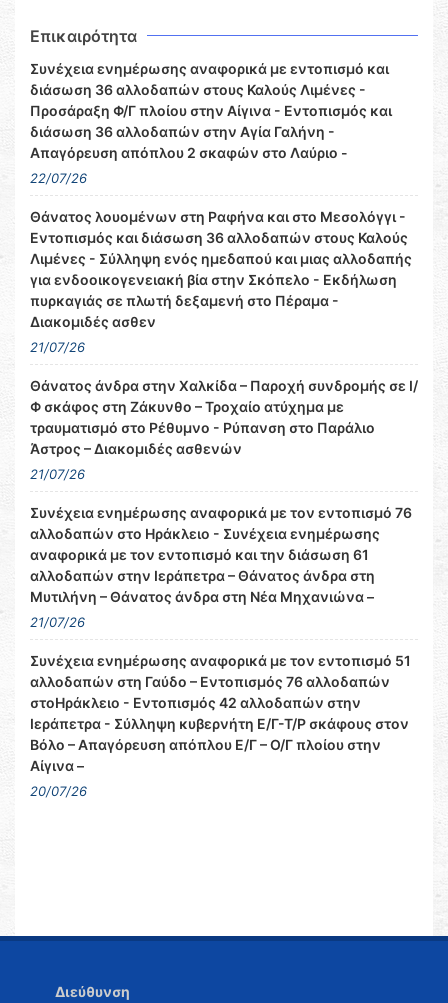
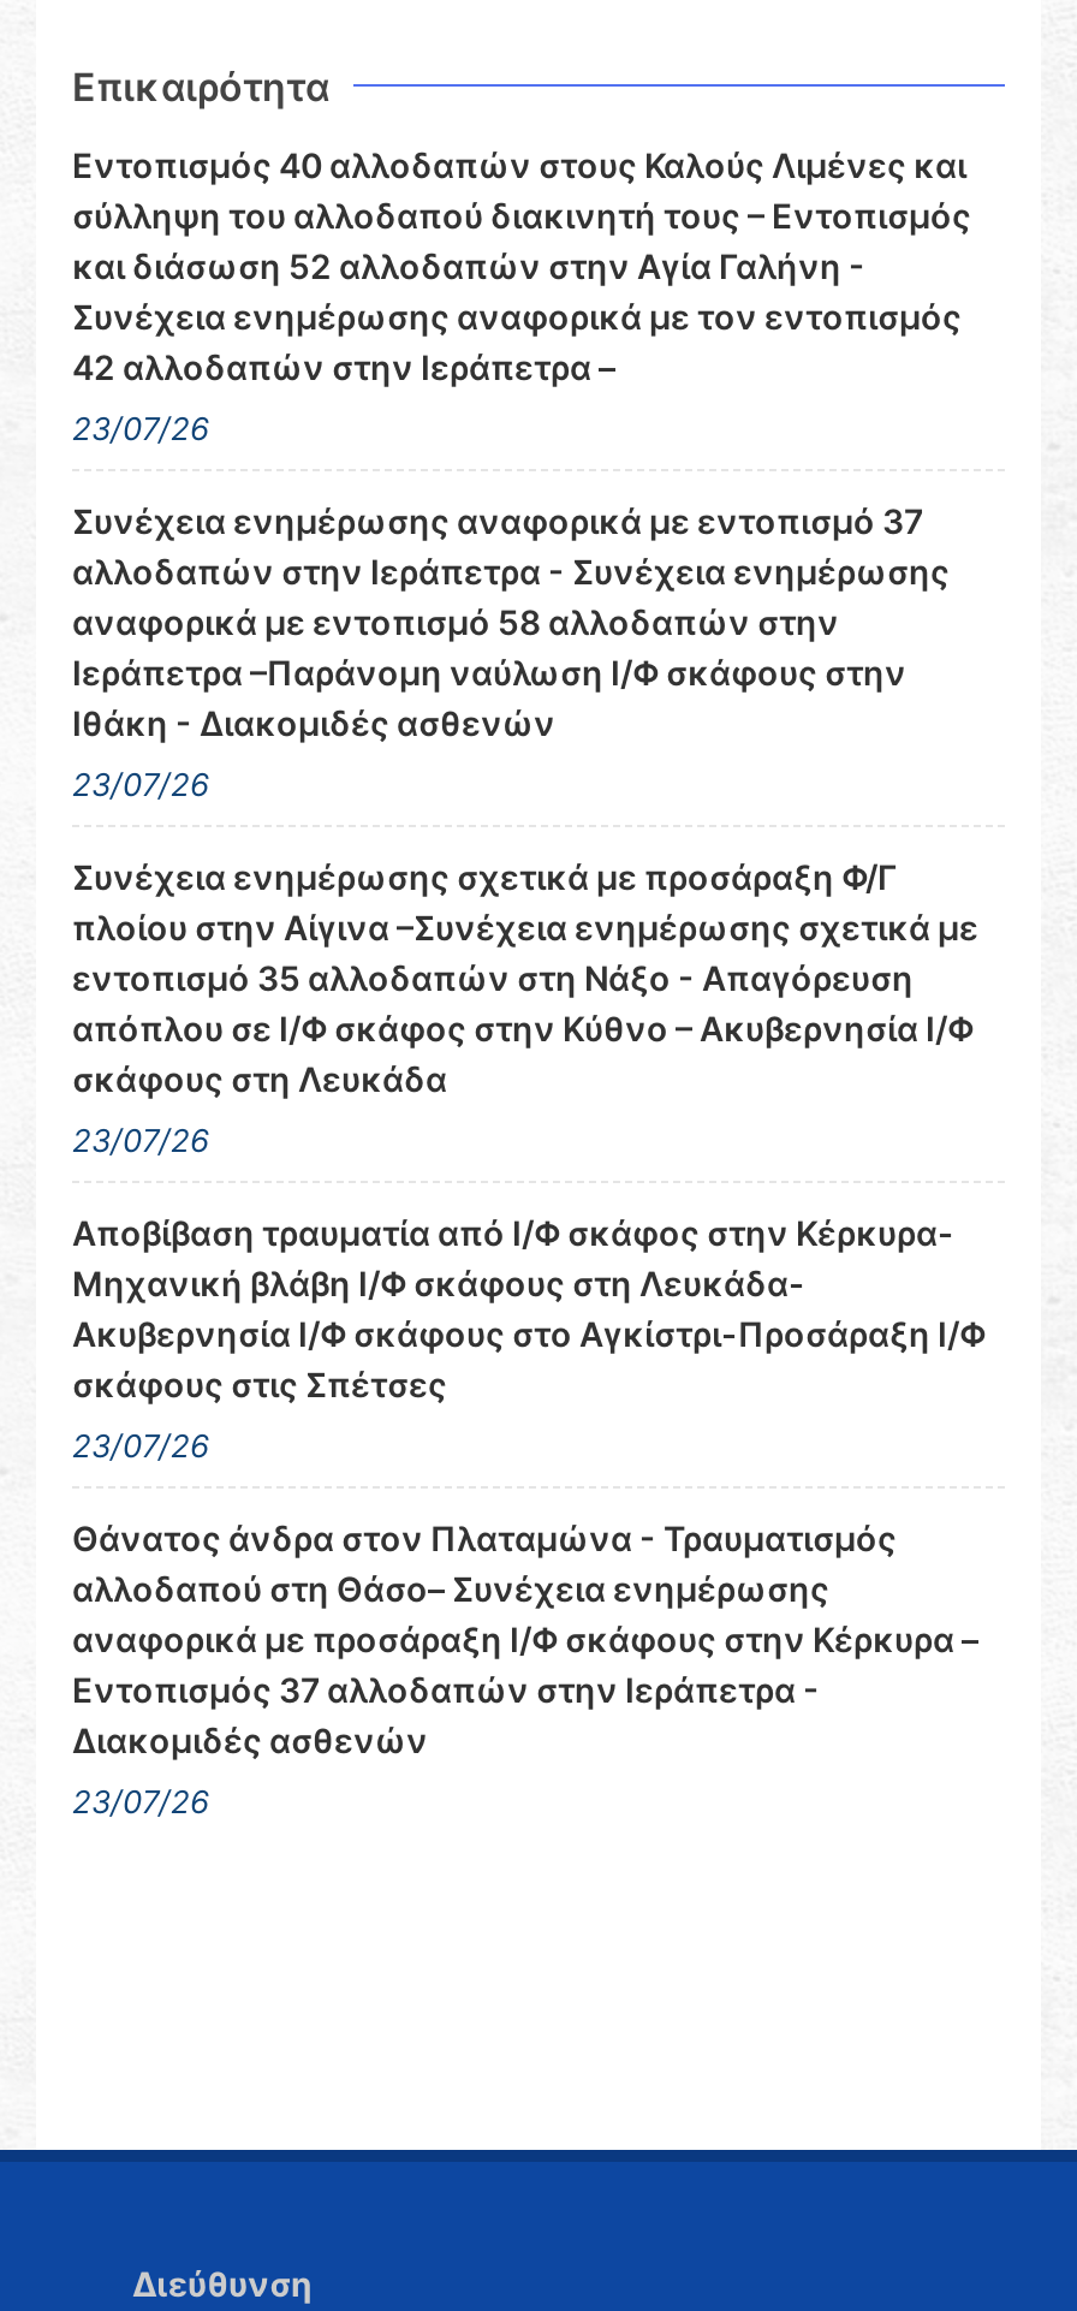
[30,60,392,161] Συνέχεια ενημέρωσης αναφορικά με εντοπισμό και | διάσωση 36 αλλοδαπών στους Καλούς Λιμένες - | Προσάραξη Φ/Γ πλοίου στην Αίγινα - Εντοπισμός και | διάσωση 36 αλλοδαπών στην Αγία Γαλήνη - | Απαγόρευση απόπλου 2 σκαφών στο Λαύριο - -> [72,145,971,388] Εντοπισμός 40 αλλοδαπών στους Καλούς Λιμένες και | σύλληψη του αλλοδαπού διακινητή τους – Εντοπισμός | και διάσωση 52 αλλοδαπών στην Αγία Γαλήνη - | Συνέχεια ενημέρωσης αναφορικά με τον εντοπισμός | 42 αλλοδαπών στην Ιεράπετρα –
[30,170,87,186] 22/07/26 -> [72,410,209,448] 23/07/26
[30,208,412,330] Θάνατος λουομένων στη Ραφήνα και στο Μεσολόγγι - | Εντοπισμός και διάσωση 36 αλλοδαπών στους Καλούς | Λιμένες - Σύλληψη ενός ημεδαπού και μιας αλλοδαπής | για ενδοοικογενειακή βία στην Σκόπελο - Εκδήλωση | πυρκαγιάς σε πλωτή δεξαμενή στο Πέραμα - | Διακομιδές ασθεν -> [72,501,950,744] Συνέχεια ενημέρωσης αναφορικά με εντοπισμό 37 | αλλοδαπών στην Ιεράπετρα - Συνέχεια ενημέρωσης | αναφορικά με εντοπισμό 58 αλλοδαπών στην | Ιεράπετρα –Παράνομη ναύλωση Ι/Φ σκάφους στην | Ιθάκη - Διακομιδές ασθενών
[30,339,85,355] 21/07/26 -> [72,766,209,804] 23/07/26
[30,377,418,457] Θάνατος άνδρα στην Χαλκίδα – Παροχή συνδρομής σε Ι/ | Φ σκάφος στη Ζάκυνθο – Τροχαίο ατύχημα με | τραυματισμό στο Ρέθυμνο - Ρύπανση στο Παράλιο | Άστρος – Διακομιδές ασθενών -> [72,857,978,1100] Συνέχεια ενημέρωσης σχετικά με προσάραξη Φ/Γ | πλοίου στην Αίγινα –Συνέχεια ενημέρωσης σχετικά με | εντοπισμό 35 αλλοδαπών στη Νάξο - Απαγόρευση | απόπλου σε Ι/Φ σκάφος στην Κύθνο – Ακυβερνησία Ι/Φ | σκάφους στη Λευκάδα
[30,466,85,482] 21/07/26 -> [72,1122,209,1160] 23/07/26
[30,504,412,605] Συνέχεια ενημέρωσης αναφορικά με τον εντοπισμό 76 | αλλοδαπών στo Ηράκλειο - Συνέχεια ενημέρωσης | αναφορικά με τον εντοπισμό και την διάσωση 61 | αλλοδαπών στην Ιεράπετρα – Θάνατος άνδρα στη | Μυτιλήνη – Θάνατος άνδρα στη Νέα Μηχανιώνα – -> [72,1213,986,1405] Αποβίβαση τραυματία από Ι/Φ σκάφος στην Κέρκυρα- | Μηχανική βλάβη Ι/Φ σκάφους στη Λευκάδα- | Ακυβερνησία Ι/Φ σκάφους στο Αγκίστρι-Προσάραξη Ι/Φ | σκάφους στις Σπέτσες
[30,614,85,630] 21/07/26 -> [72,1427,209,1465] 23/07/26
[30,652,411,774] Συνέχεια ενημέρωσης αναφορικά με τον εντοπισμό 51 | αλλοδαπών στη Γαύδο – Εντοπισμός 76 αλλοδαπών | στoΗράκλειο - Εντοπισμός 42 αλλοδαπών στην | Ιεράπετρα - Σύλληψη κυβερνήτη Ε/Γ-Τ/Ρ σκάφους στον | Βόλο – Απαγόρευση απόπλου Ε/Γ – Ο/Γ πλοίου στην | Αίγινα – -> [72,1518,978,1761] Θάνατος άνδρα στον Πλαταμώνα - Τραυματισμός | αλλοδαπού στη Θάσο– Συνέχεια ενημέρωσης | αναφορικά με προσάραξη Ι/Φ σκάφους στην Κέρκυρα – | Εντοπισμός 37 αλλοδαπών στην Ιεράπετρα - | Διακομιδές ασθενών
[30,783,87,799] 20/07/26 -> [72,1783,209,1821] 23/07/26

